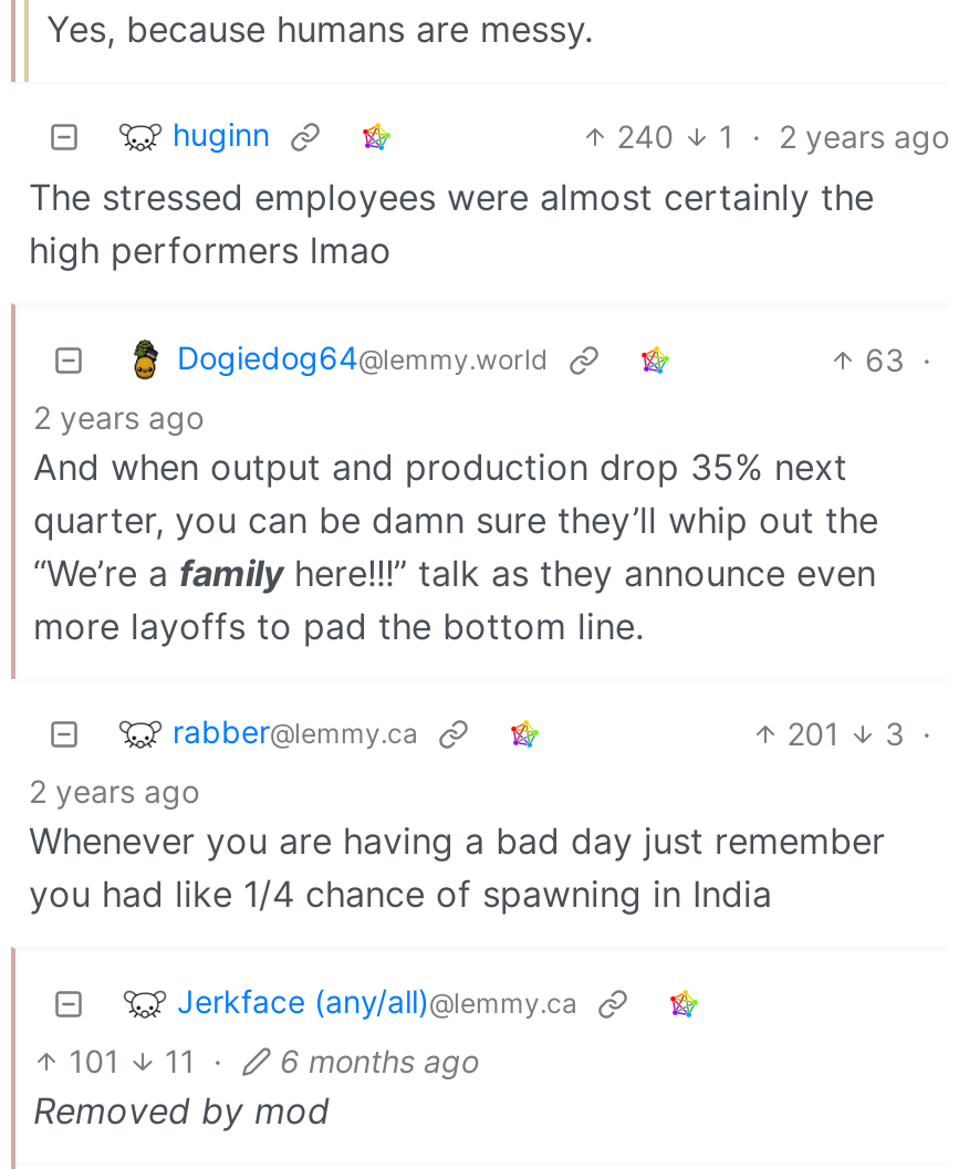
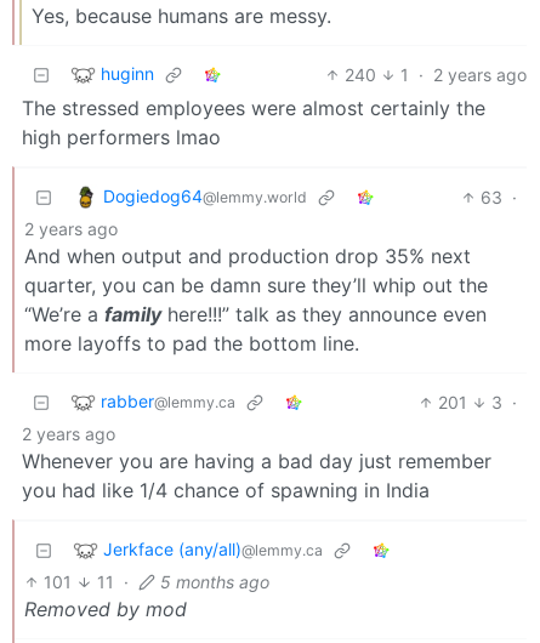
[69,1041,479,1078] 101 11 · 6 months ago -> [44,571,269,591] 101 11 · 5 months ago

